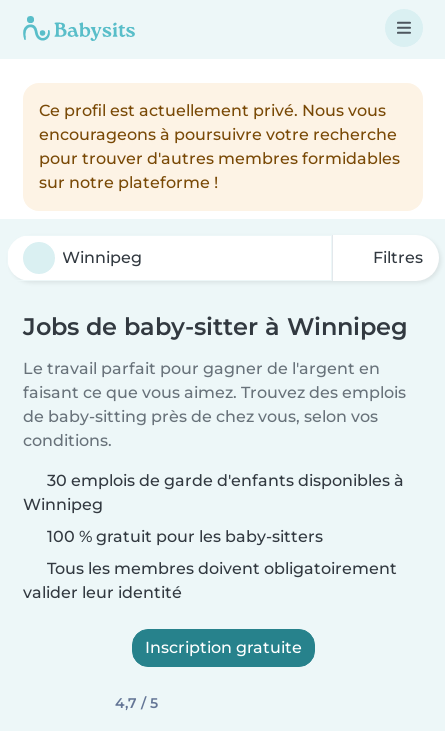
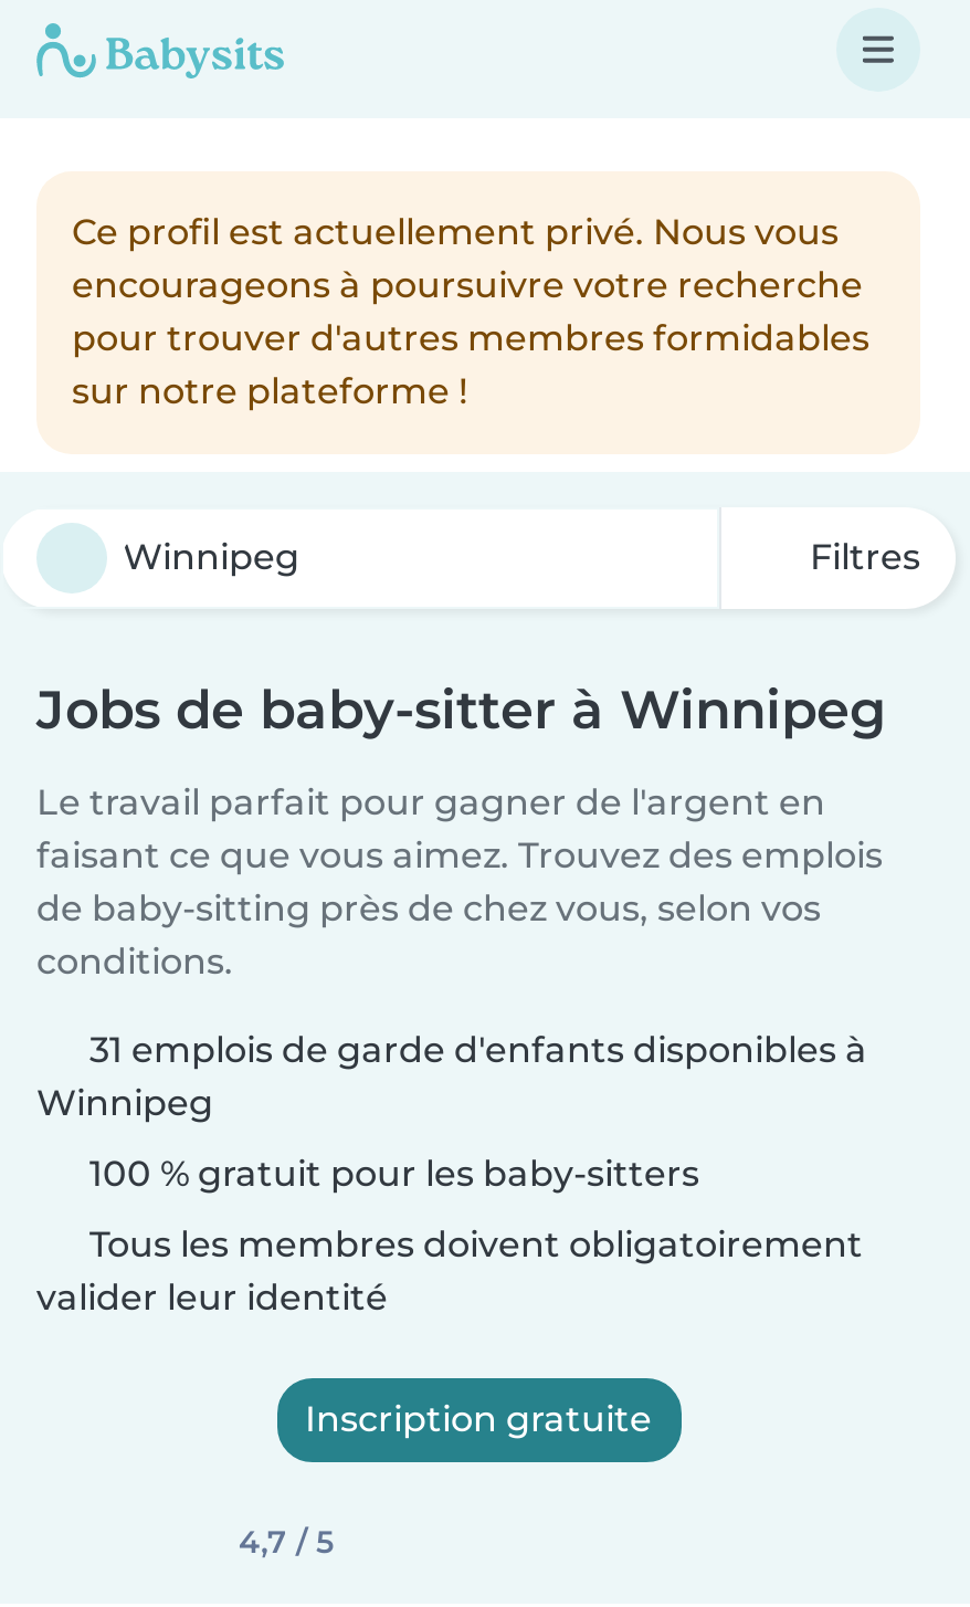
[47,471,404,490] 30 emplois de garde d'enfants disponibles à -> [89,1029,867,1071] 31 emplois de garde d'enfants disponibles à

